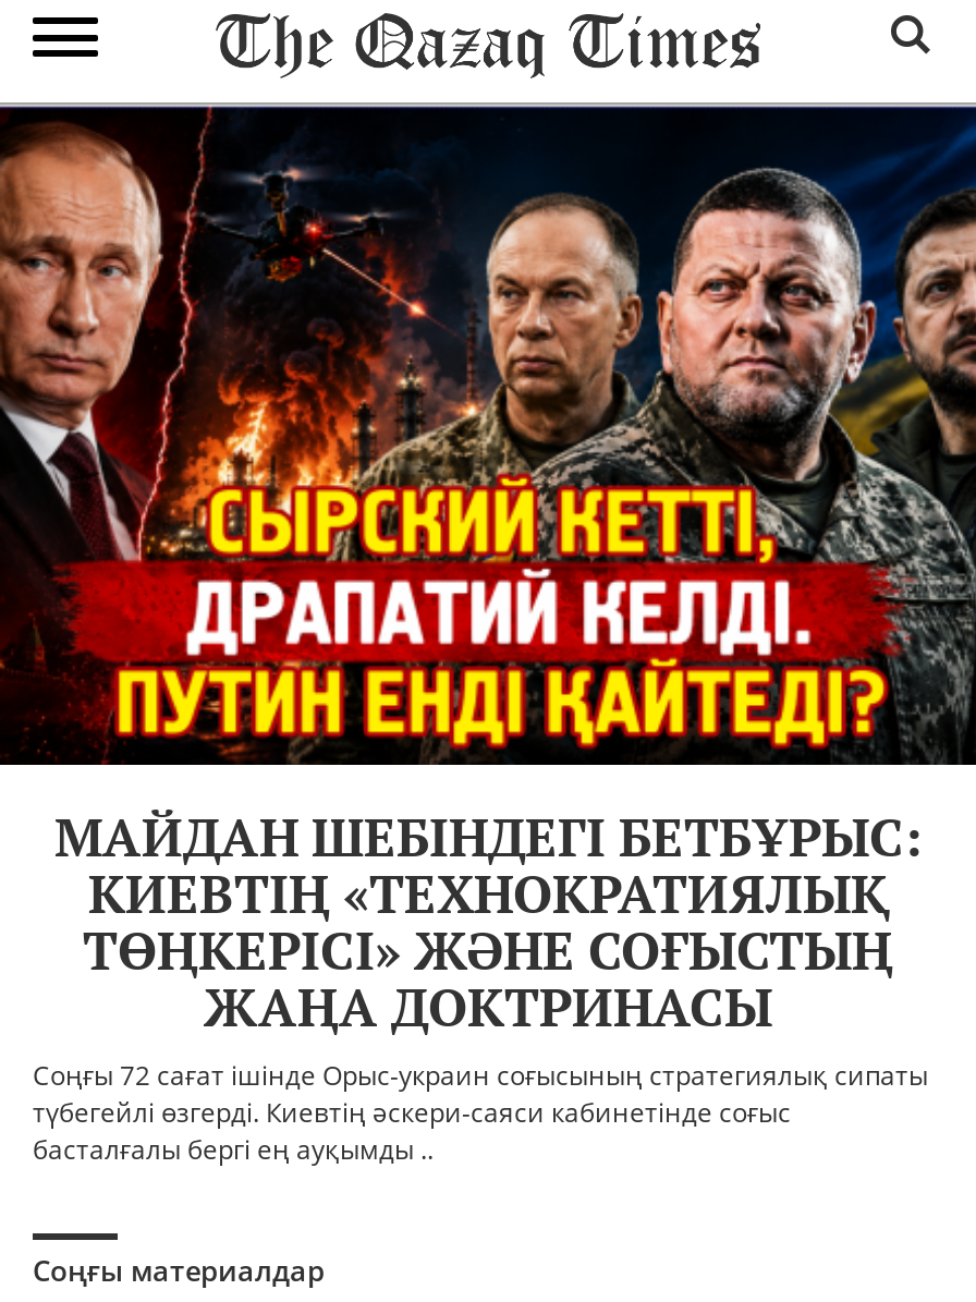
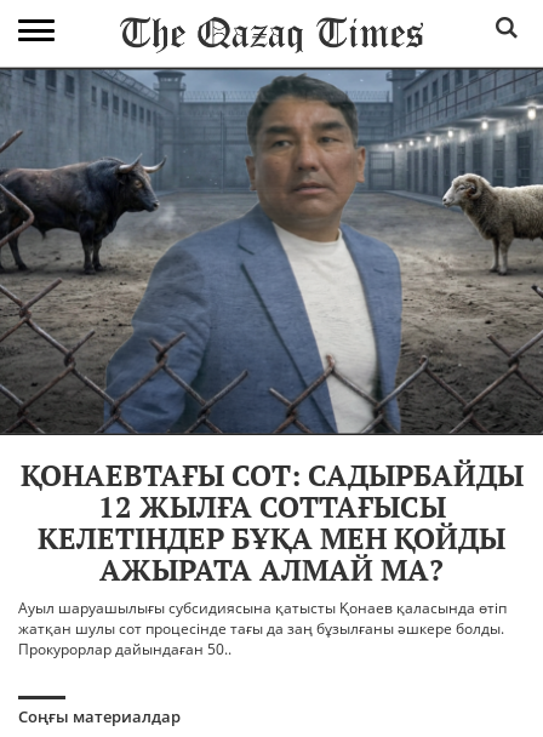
[7,102,969,1168] [image] | МАЙДАН ШЕБІНДЕГІ БЕТБҰРЫС: | КИЕВТІҢ «ТЕХНОКРАТИЯЛЫҚ | ТӨҢКЕРІСІ» ЖӘНЕ СОҒЫСТЫҢ | ЖАҢА ДОКТРИНАСЫ | Соңғы 72 сағат ішінде Орыс-украин соғысының стратегиялық сипаты | түбегейлі өзгерді. Киевтің әскери-саяси кабинетінде соғыс | басталғалы бергі ең ауқымды .. -> [4,68,539,660] [image] | ҚОНАЕВТАҒЫ СОТ: САДЫРБАЙДЫ | 12 ЖЫЛҒА СОТТАҒЫСЫ | КЕЛЕТІНДЕР БҰҚА МЕН ҚОЙДЫ | АЖЫРАТА АЛМАЙ МА? | Ауыл шаруашылығы субсидиясына қатысты Қонаев қаласында өтіп | жатқан шулы сот процесінде тағы да заң бұзылғаны әшкере болды. | Прокурорлар дайындаған 50..

